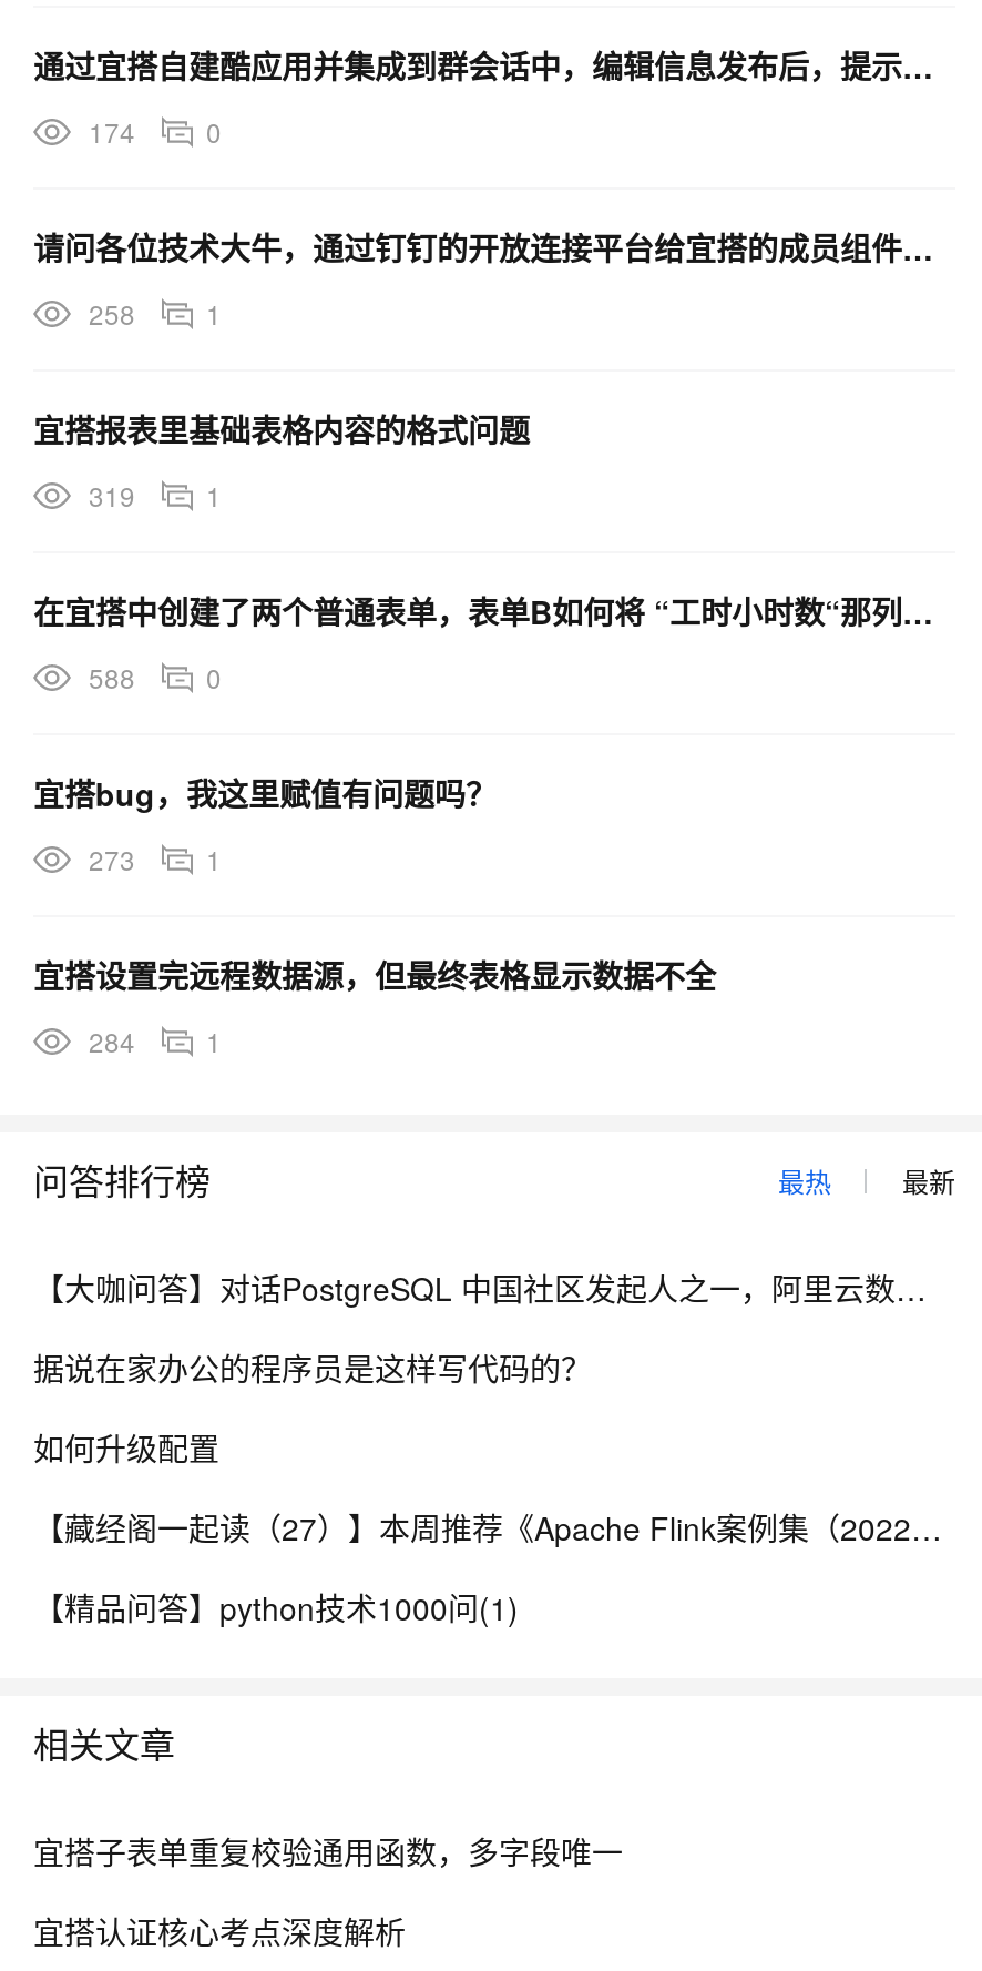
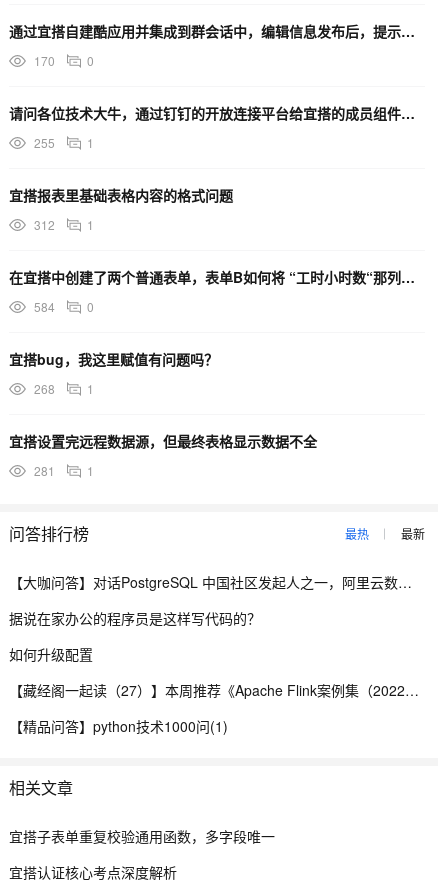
[89,112,222,150] 174 0 -> [34,52,94,69] 170 0
[89,294,222,332] 258 1 -> [34,134,94,151] 255 1
[89,476,222,514] 319 1 -> [34,216,94,233] 312 1
[89,658,222,695] 588 0 -> [34,298,94,315] 584 0
[89,840,222,877] 273 1 -> [34,380,94,397] 268 1
[89,1022,222,1059] 284 1 -> [34,462,94,479] 281 1

